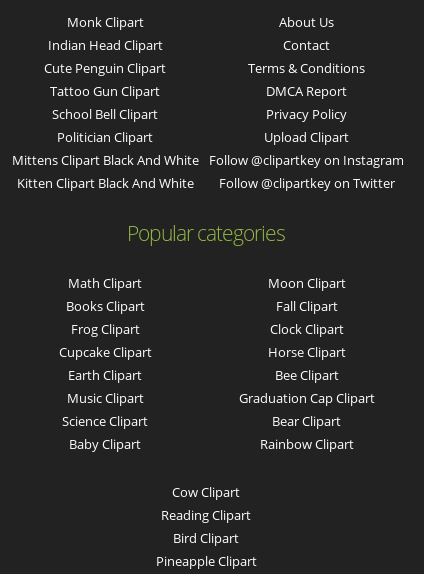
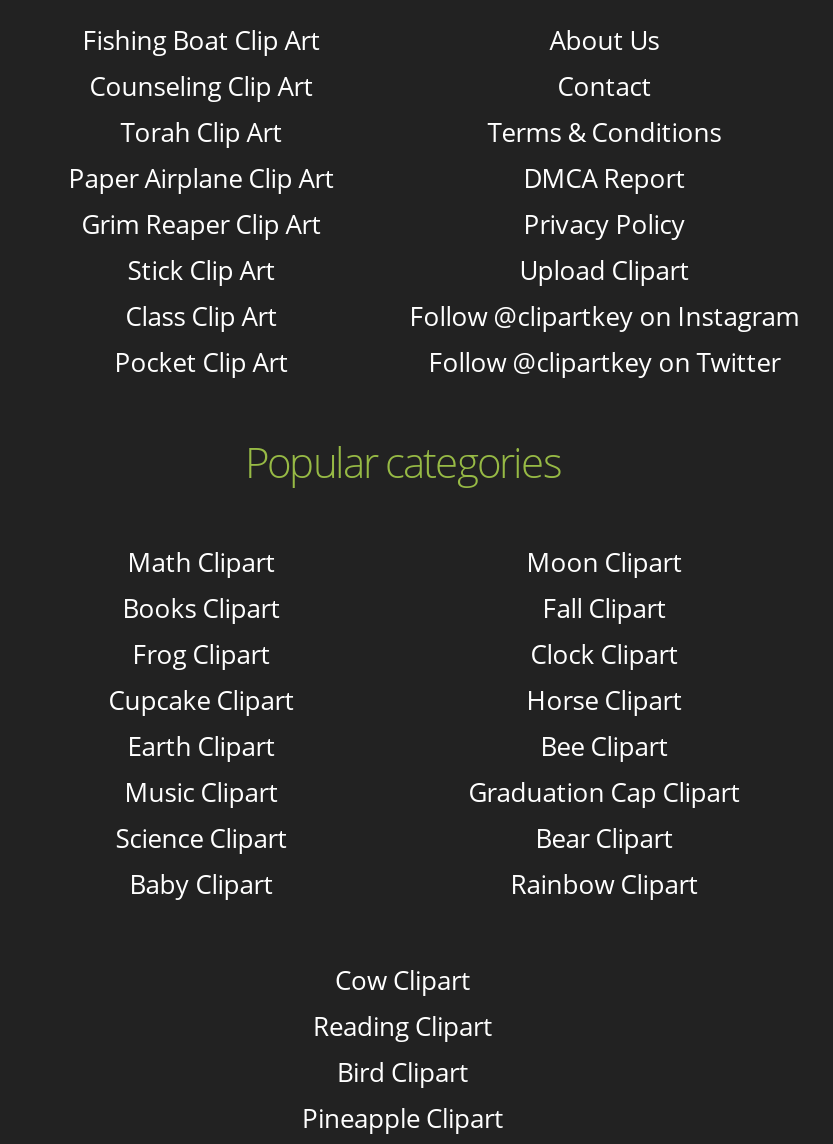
[12,13,199,192] Monk Clipart | Indian Head Clipart | Cute Penguin Clipart | Tattoo Gun Clipart | School Bell Clipart | Politician Clipart | Mittens Clipart Black And White | Kitten Clipart Black And White -> [68,23,334,381] Fishing Boat Clip Art | Counseling Clip Art | Torah Clip Art | Paper Airplane Clip Art | Grim Reaper Clip Art | Stick Clip Art | Class Clip Art | Pocket Clip Art

